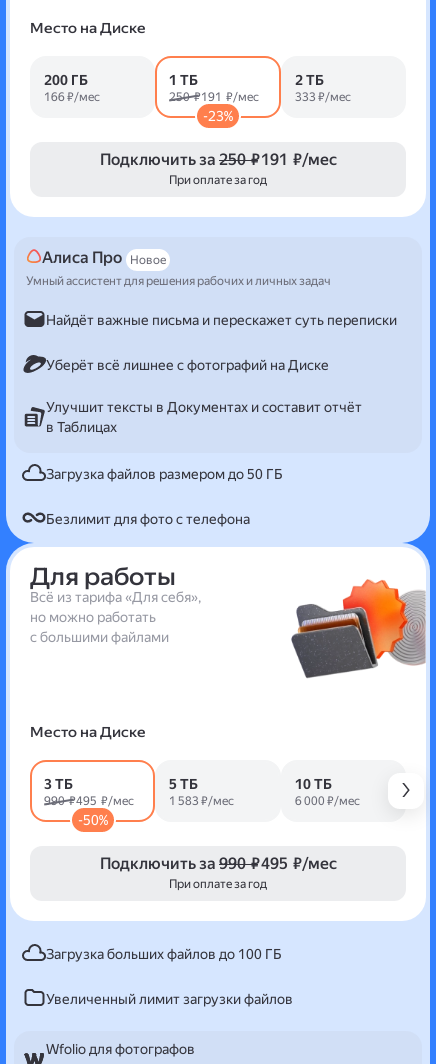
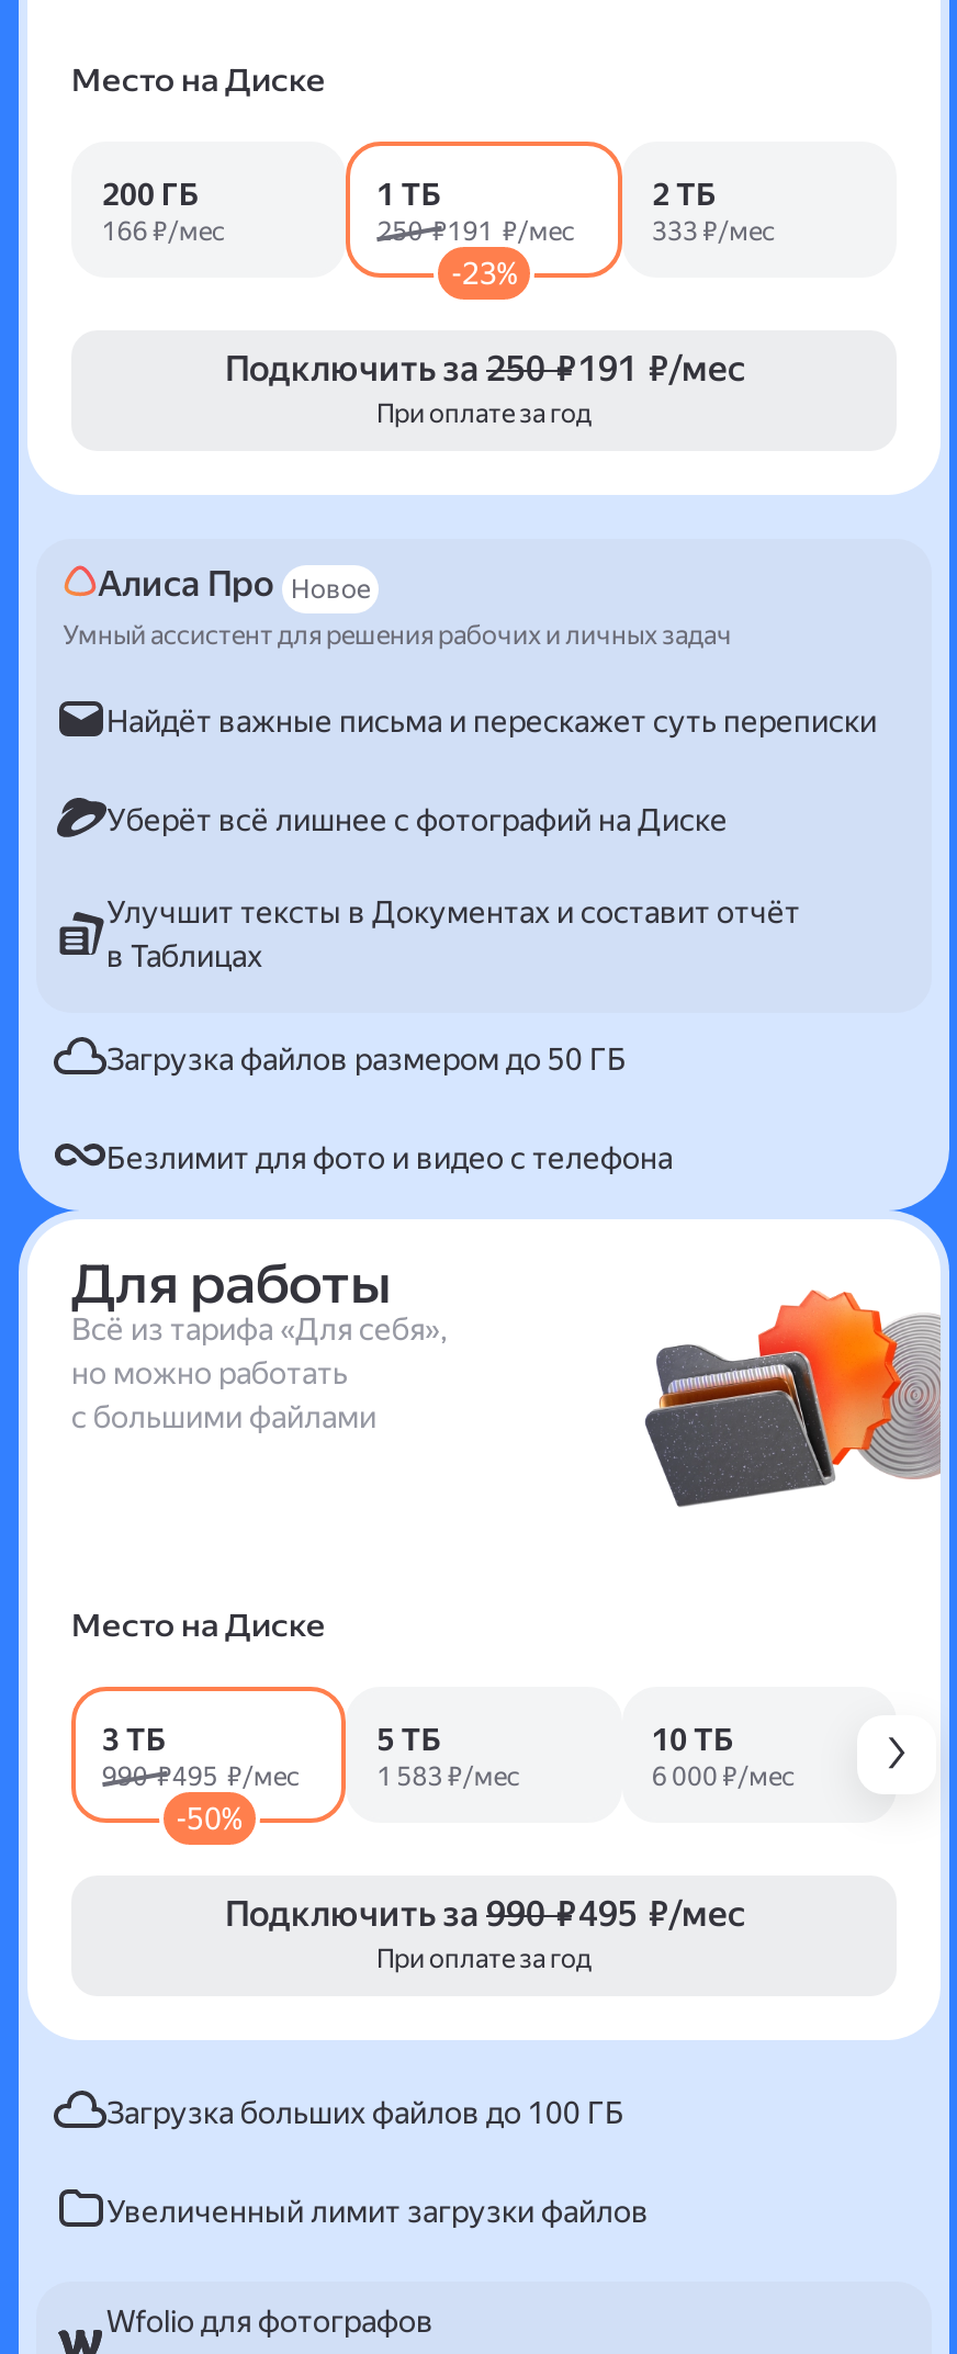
[46,510,250,526] Безлимит для фото с телефона -> [106,1139,673,1174] Безлимит для фото и видео с телефона

